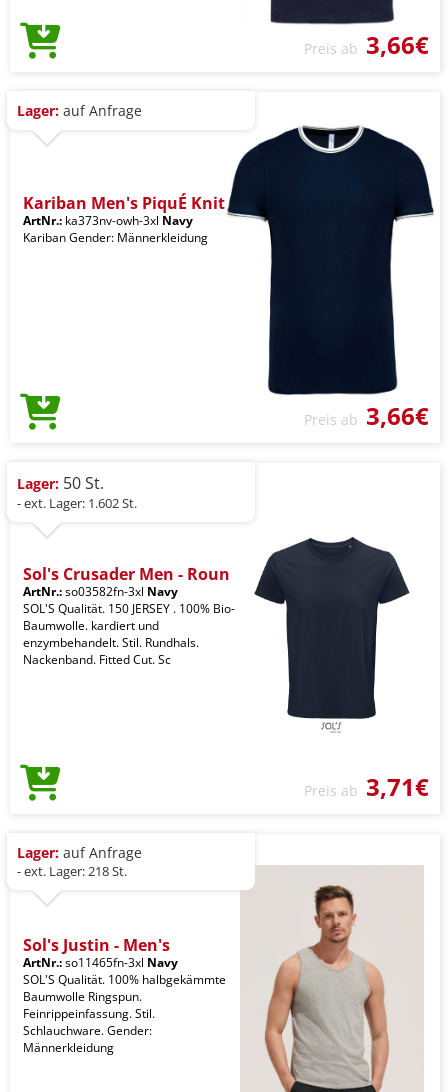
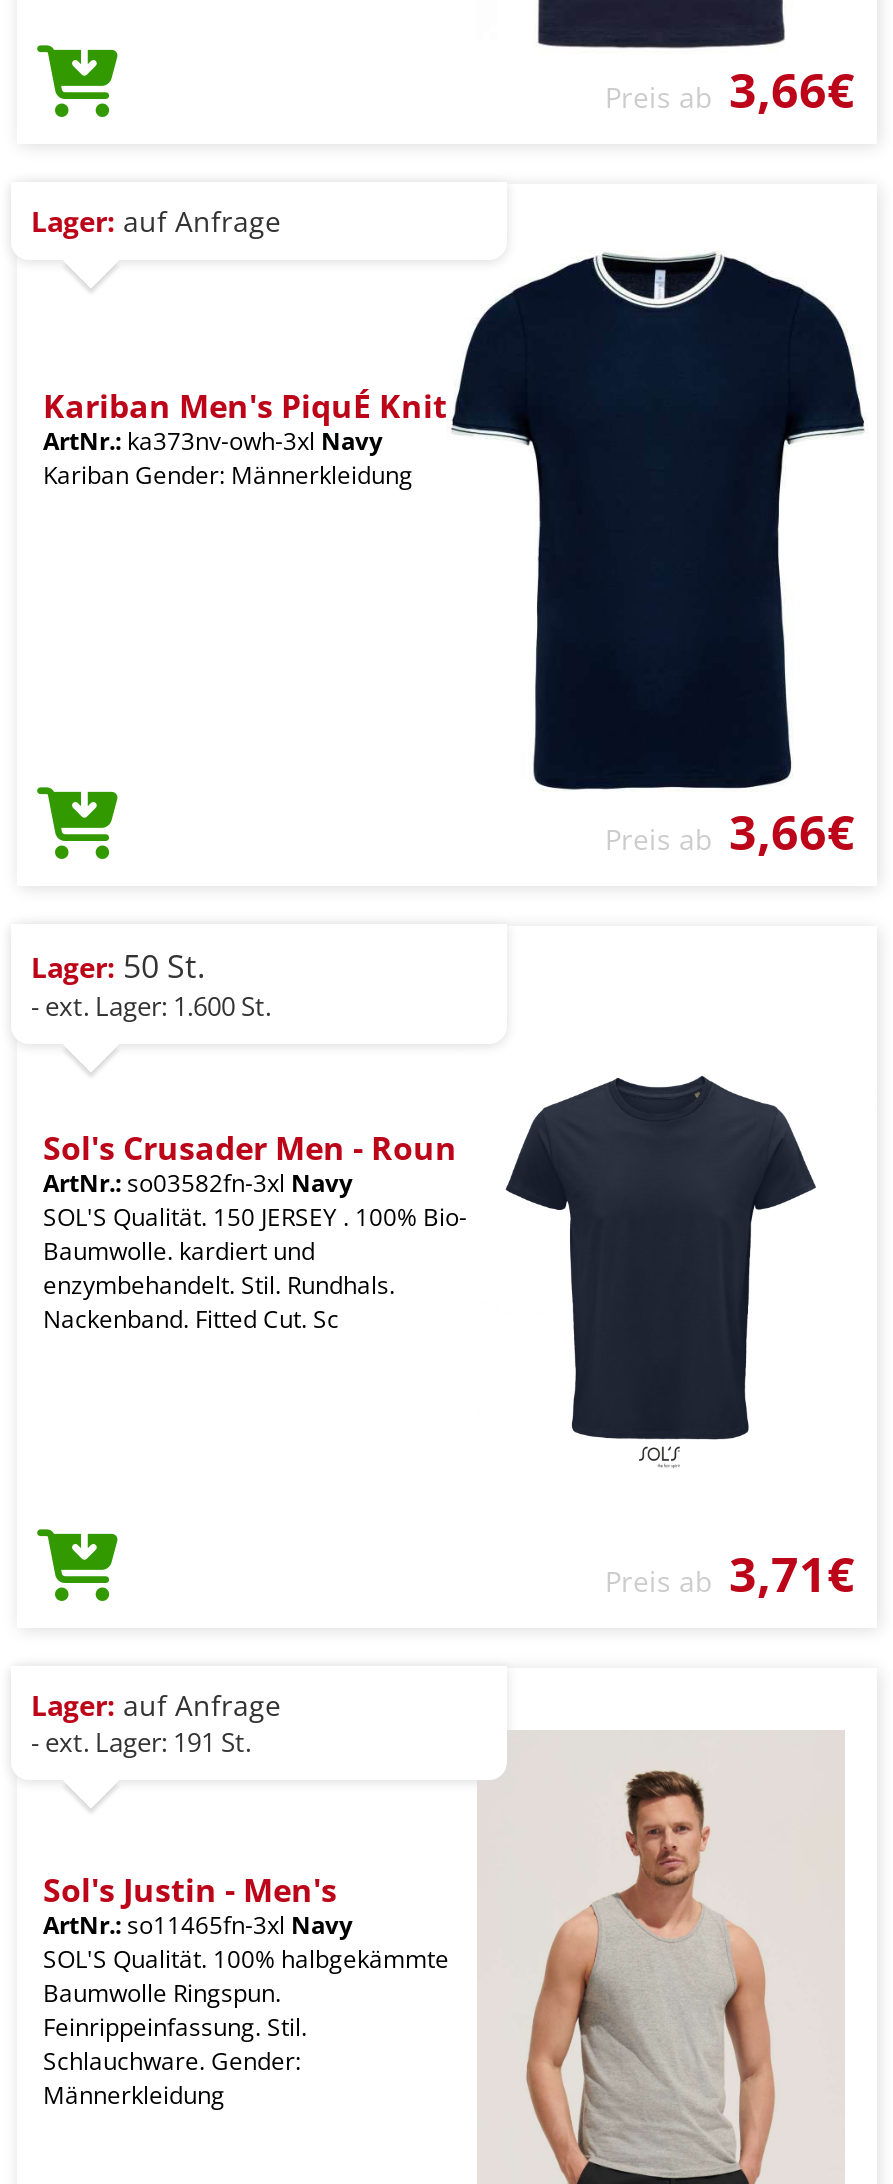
[17,494,137,512] - ext. Lager: 1.602 St. -> [31,988,271,1024] - ext. Lager: 1.600 St.
[17,862,127,880] - ext. Lager: 218 St. -> [31,1724,251,1760] - ext. Lager: 191 St.

